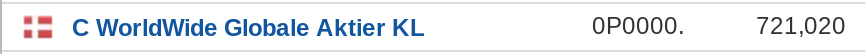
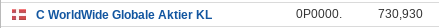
[756,12,846,40] 721,020 -> [378,7,423,21] 730,930

